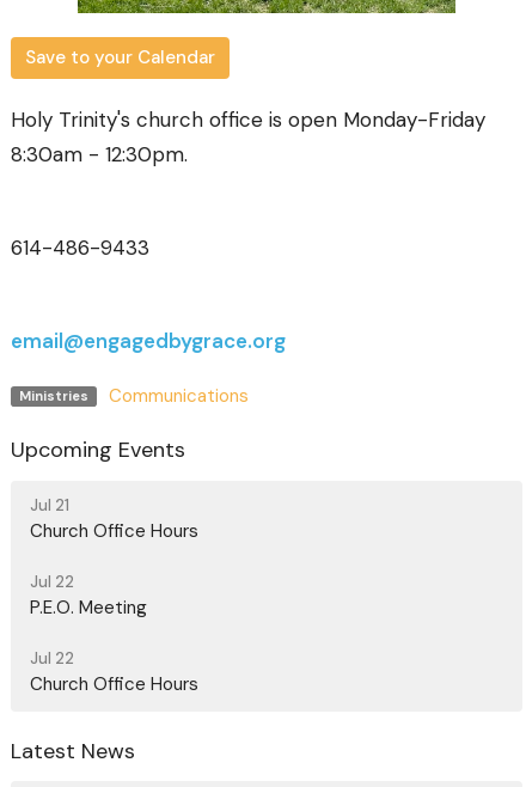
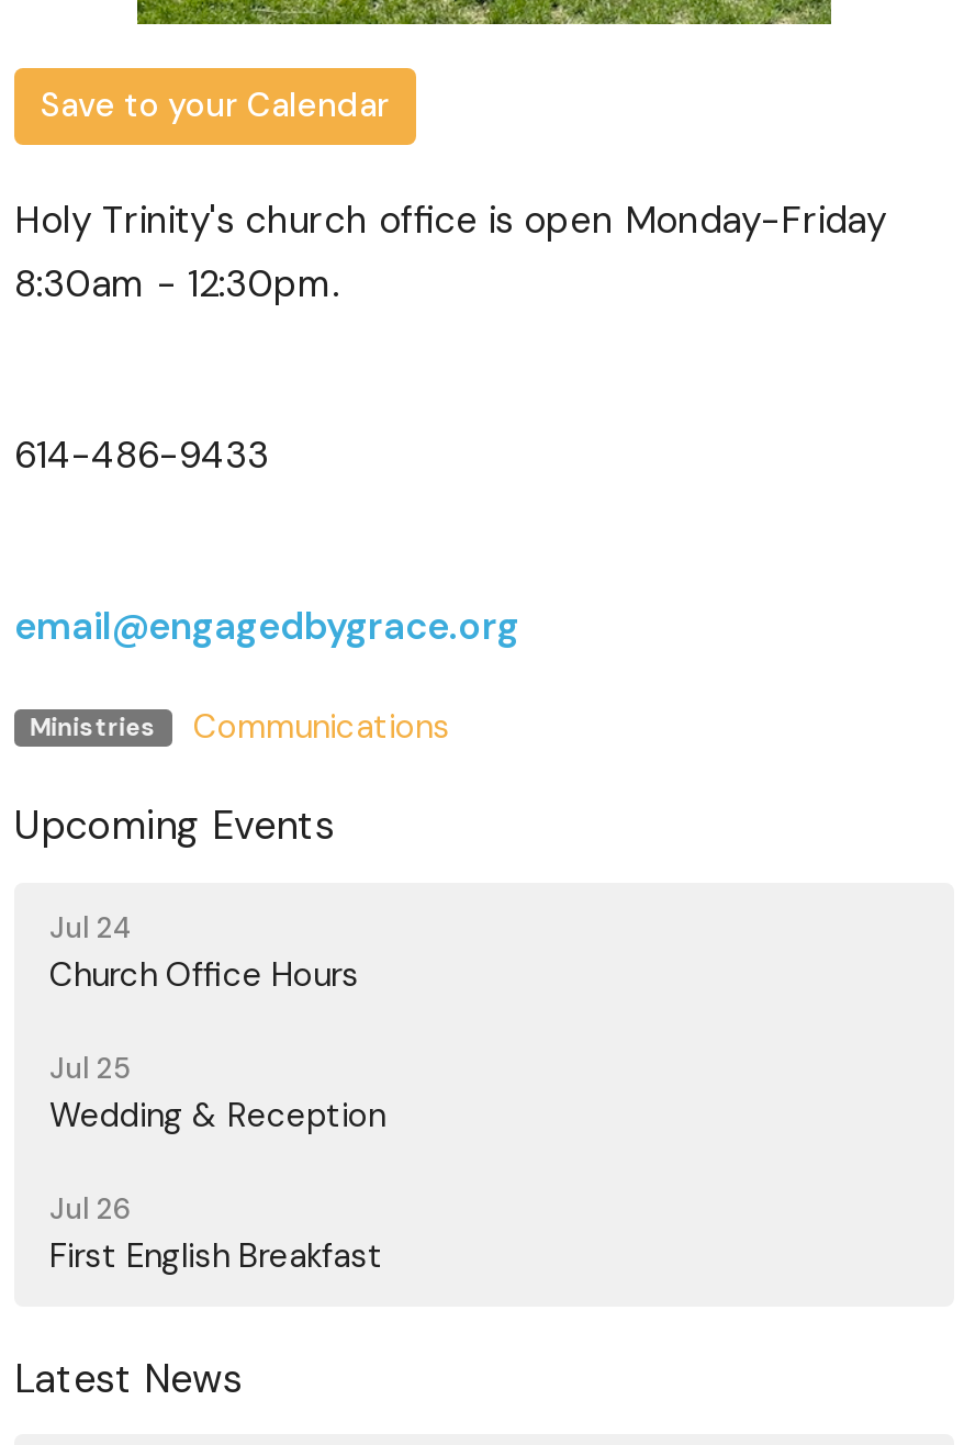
[30,495,69,515] Jul 21 -> [49,909,133,946] Jul 24
[30,571,147,619] Jul 22 | P.E.O. Meeting -> [49,1049,385,1137] Jul 25 | Wedding & Reception
[30,648,198,696] Jul 22 | Church Office Hours -> [49,1190,383,1278] Jul 26 | First English Breakfast

